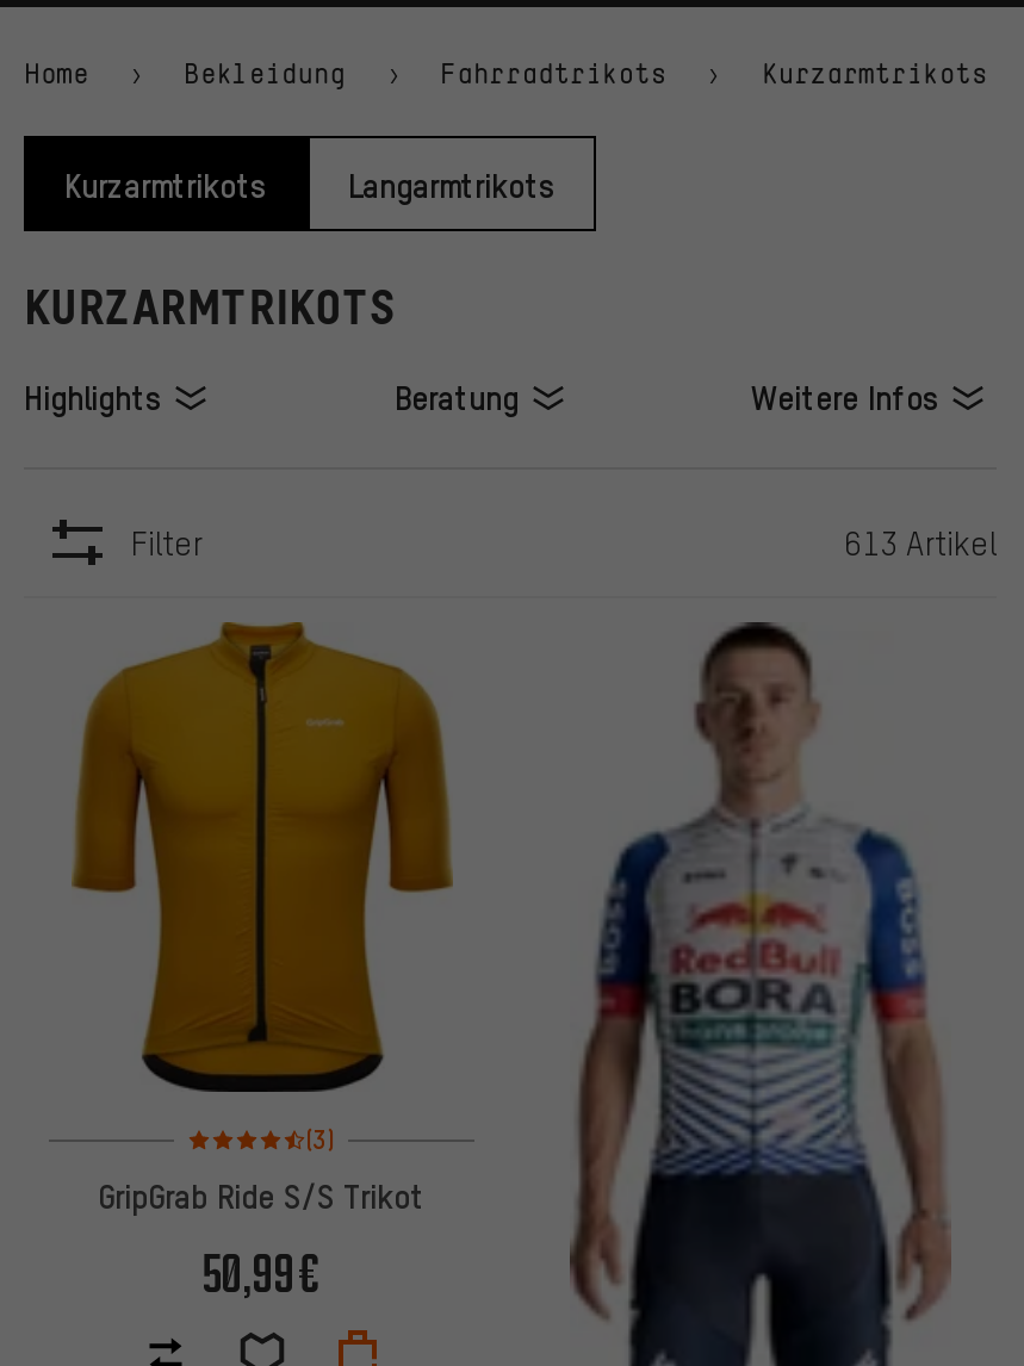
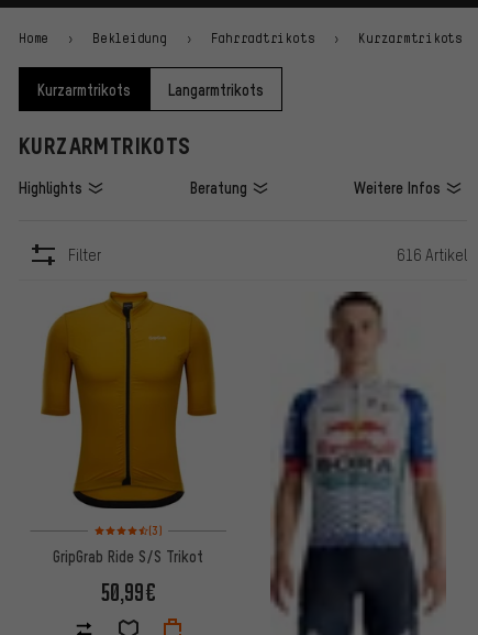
[844,522,997,563] 613 Artikel -> [397,245,467,264] 616 Artikel

